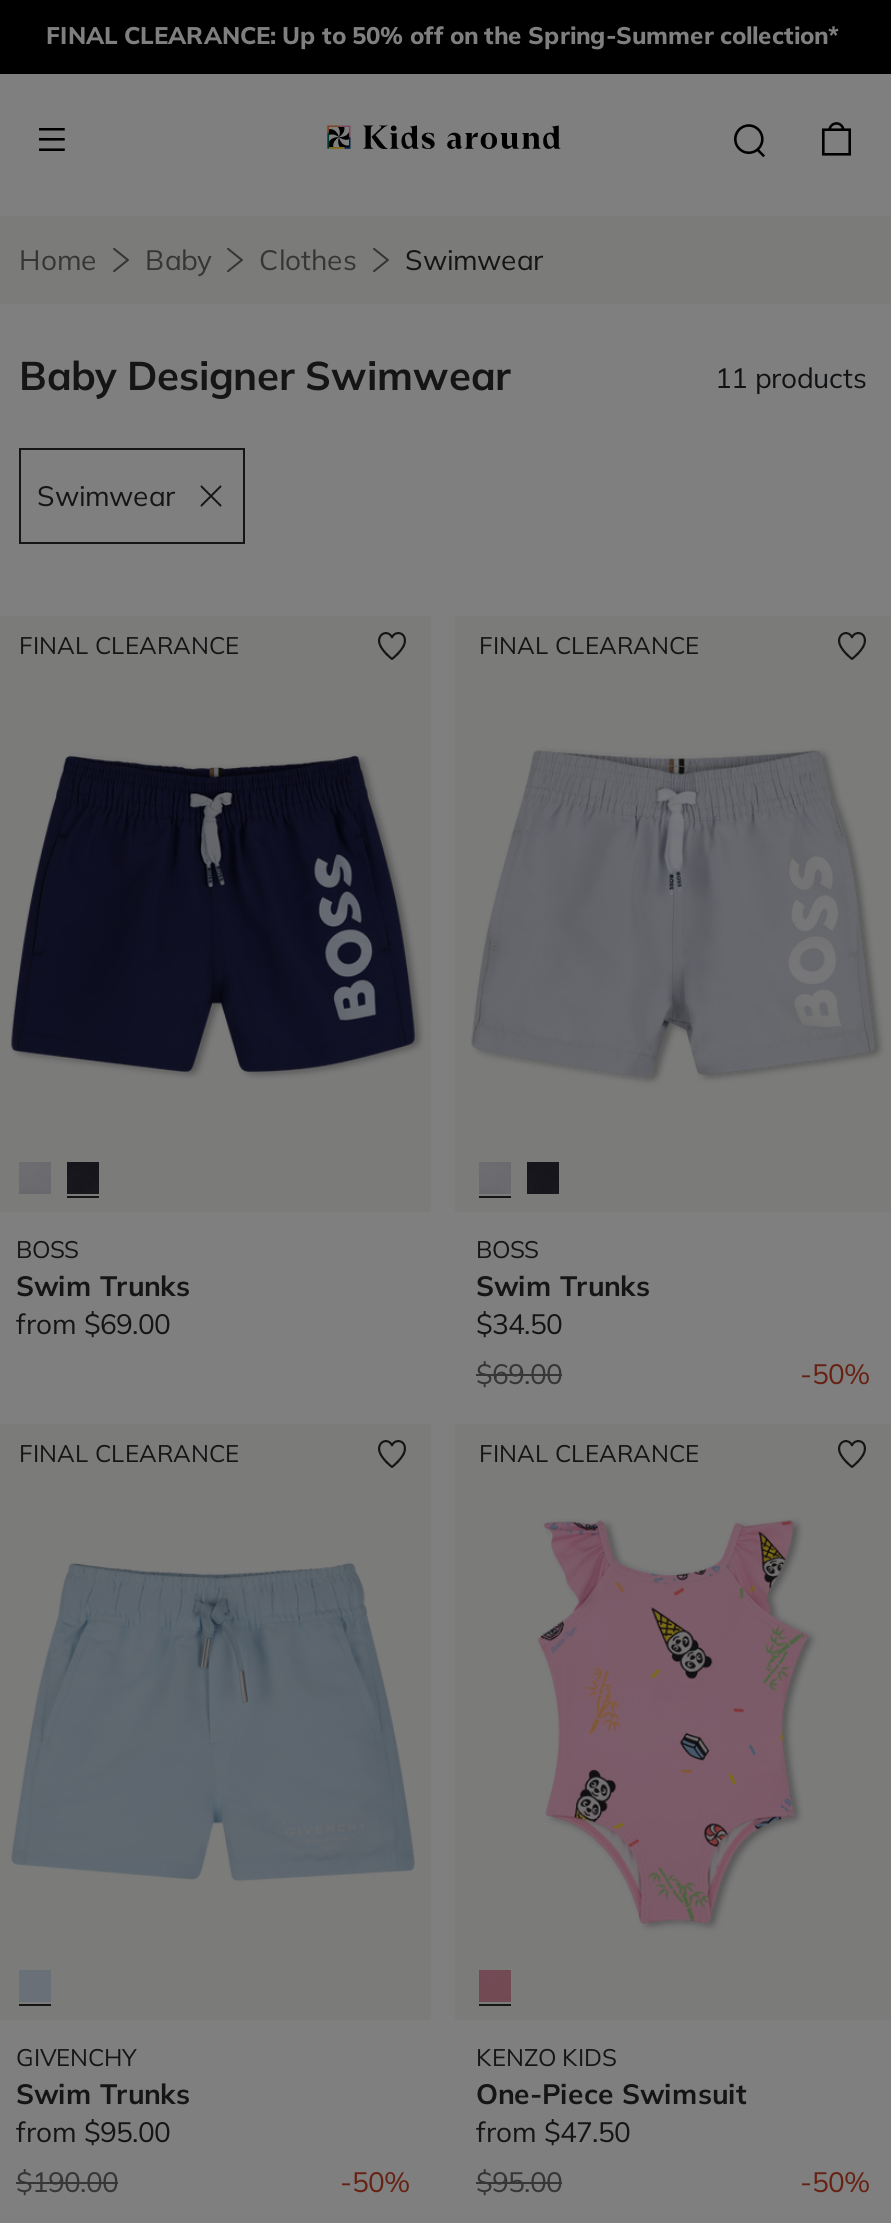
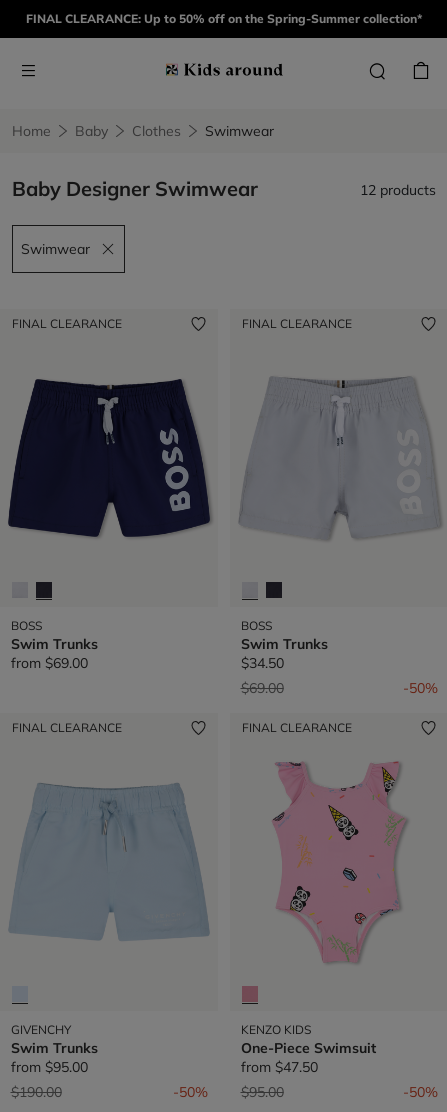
[715,360,867,396] 11 products -> [360,181,436,199] 12 products

